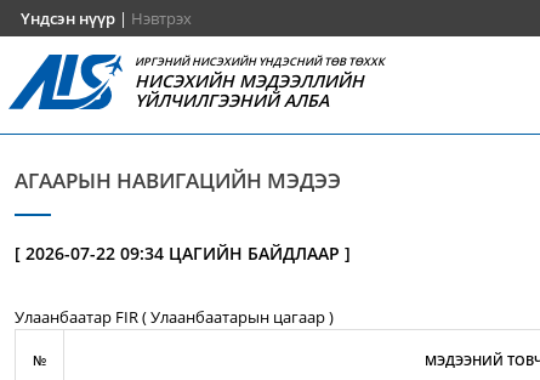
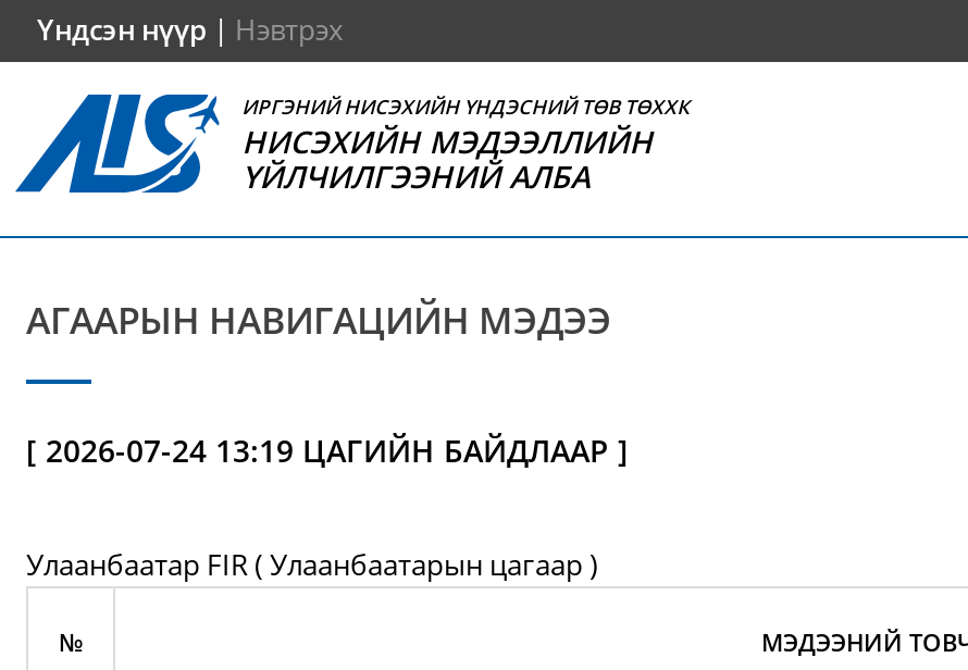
[15,242,351,265] [ 2026-07-22 09:34 ЦАГИЙН БАЙДЛААР ] -> [26,430,629,471] [ 2026-07-24 13:19 ЦАГИЙН БАЙДЛААР ]

